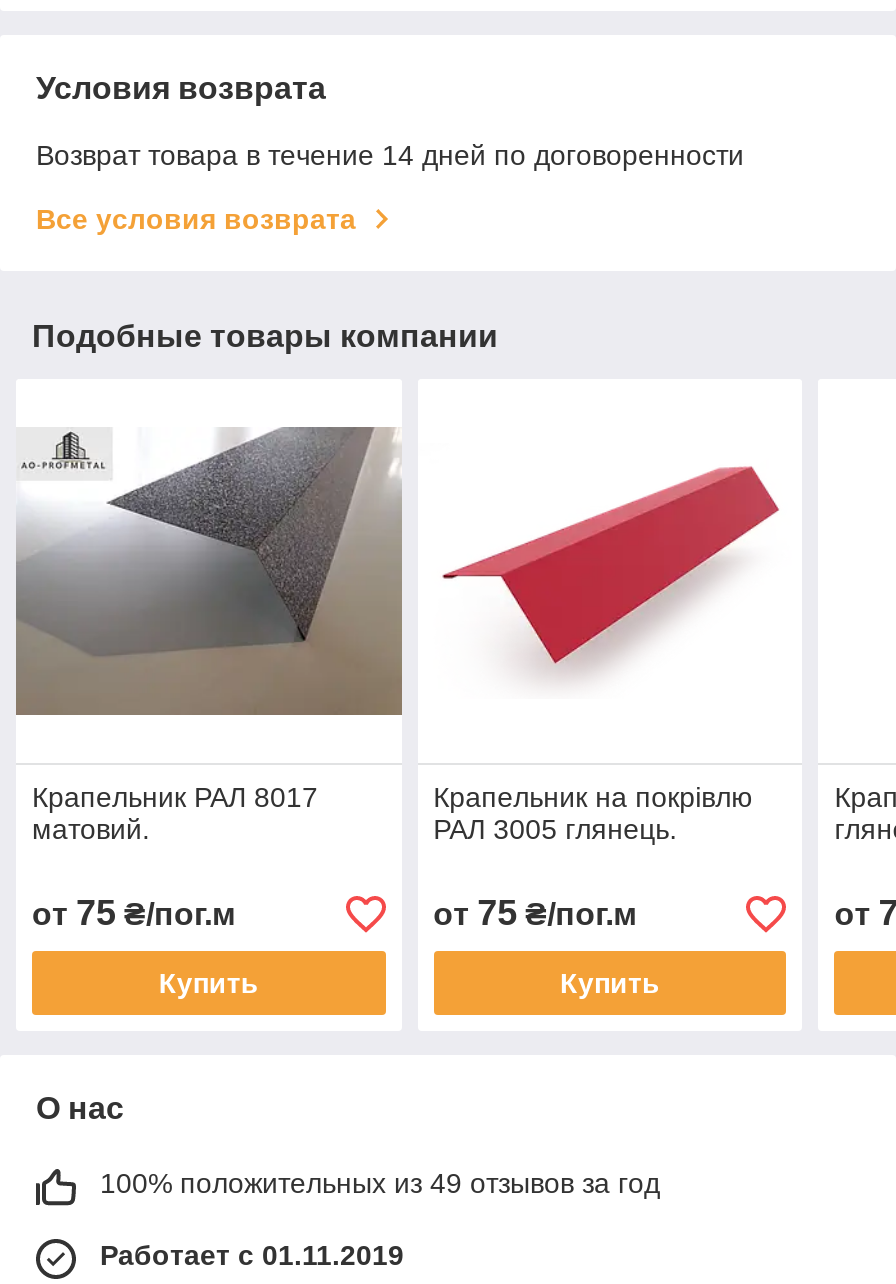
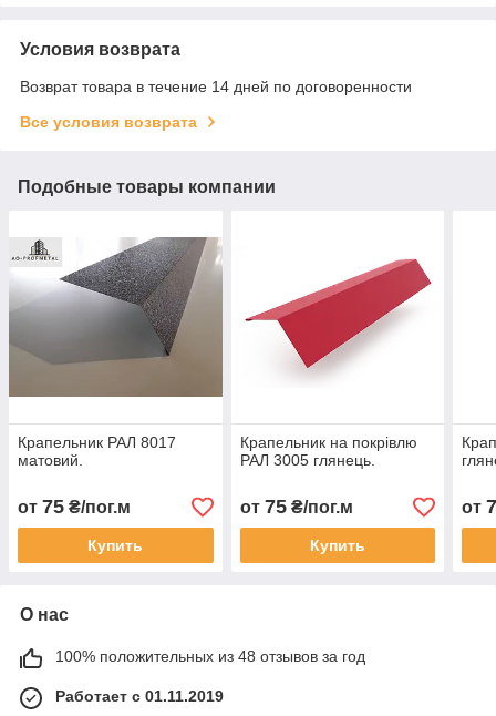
[100,1168,660,1200] 100% положительных из 49 отзывов за год -> [55,648,365,665] 100% положительных из 48 отзывов за год

